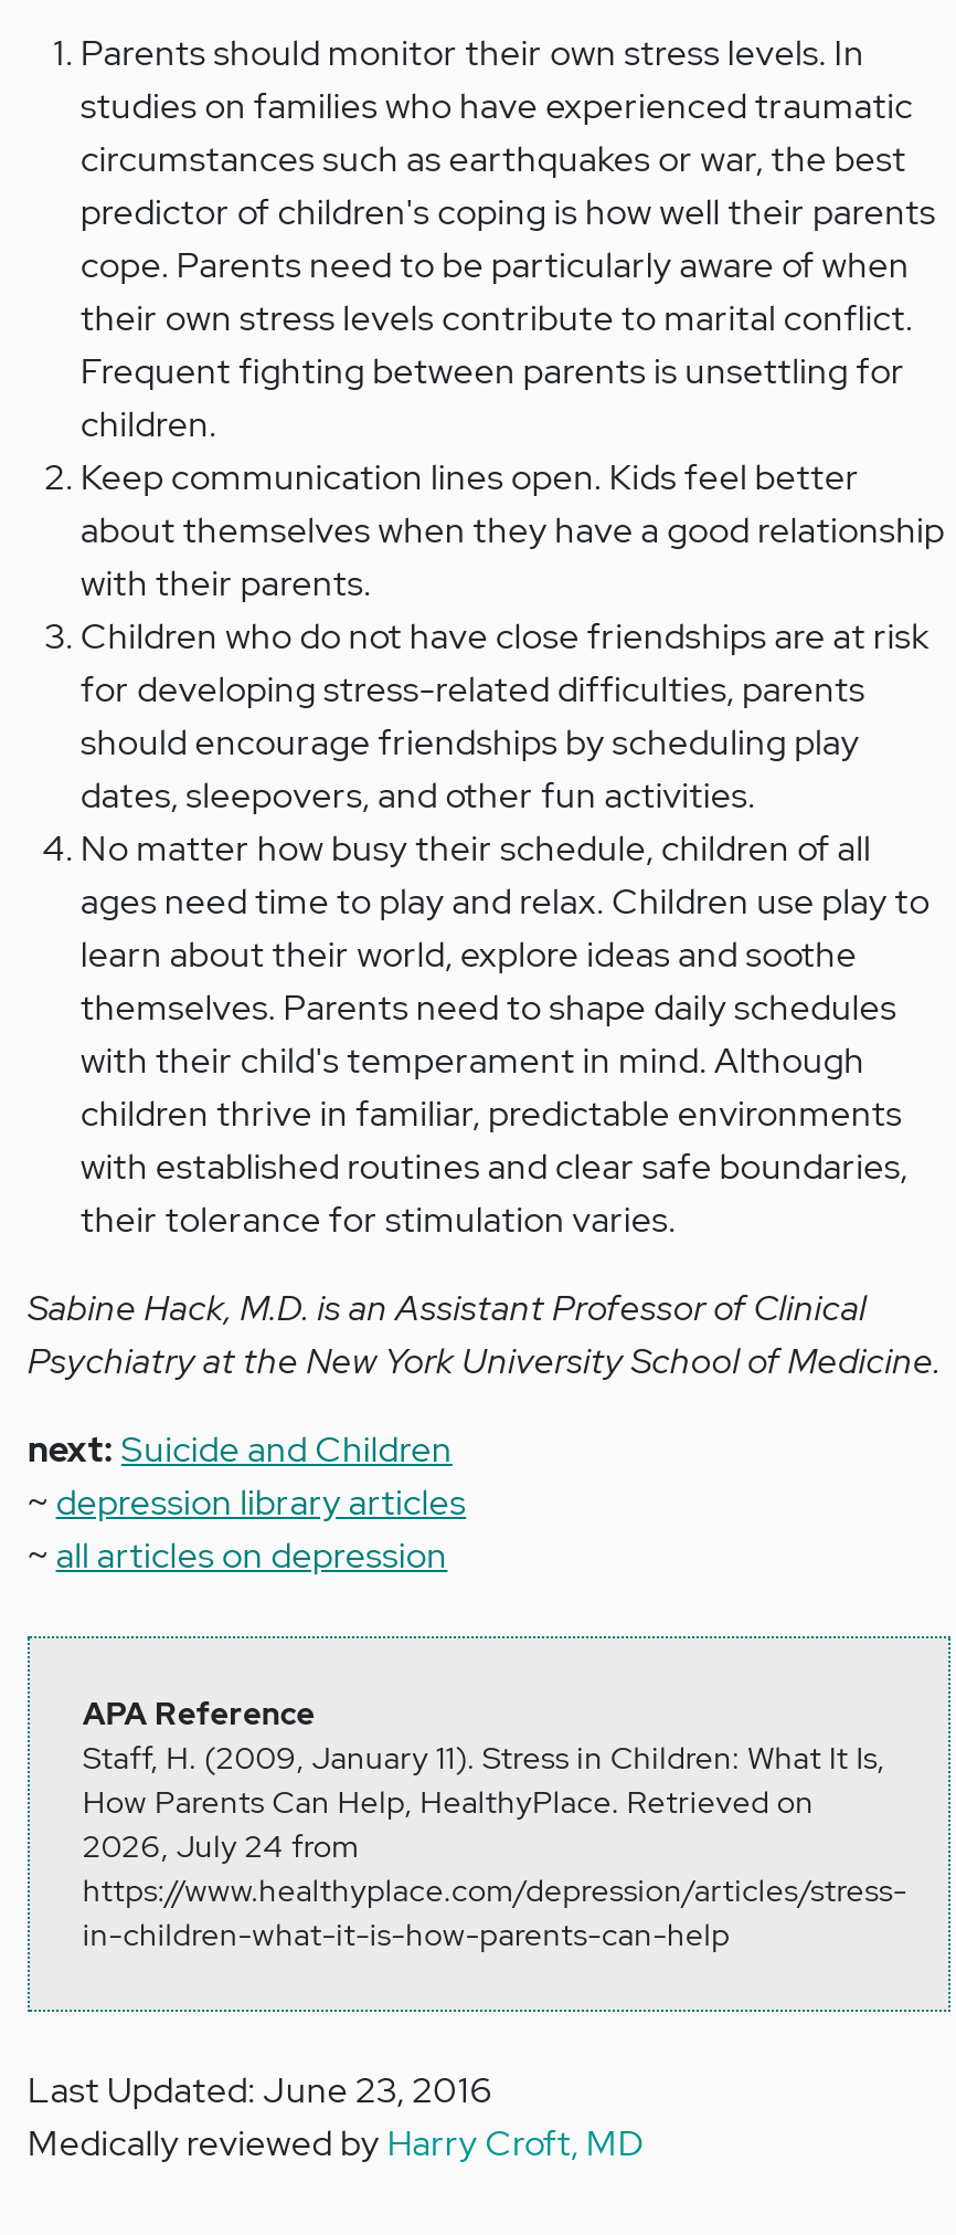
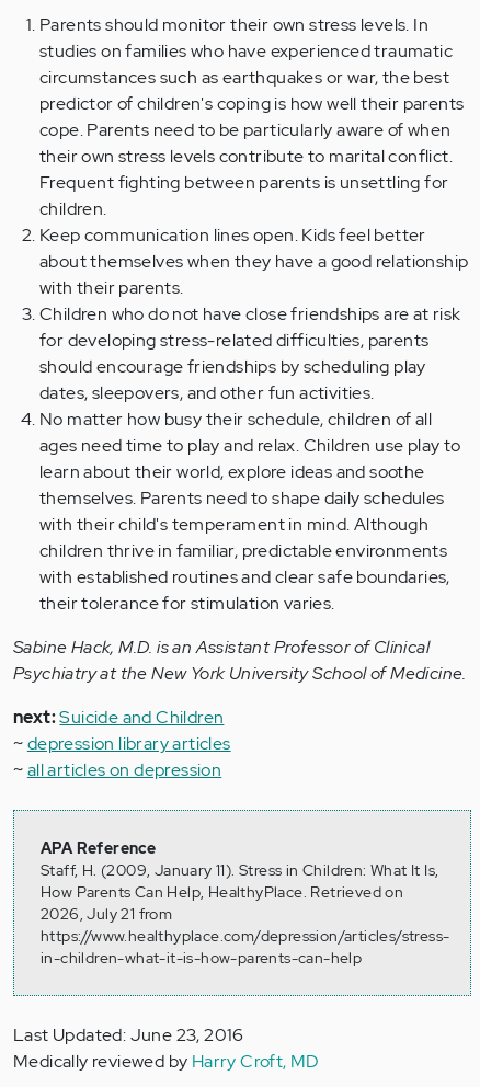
[83,1826,359,1866] 2026, July 24 from -> [41,904,172,924] 2026, July 21 from

